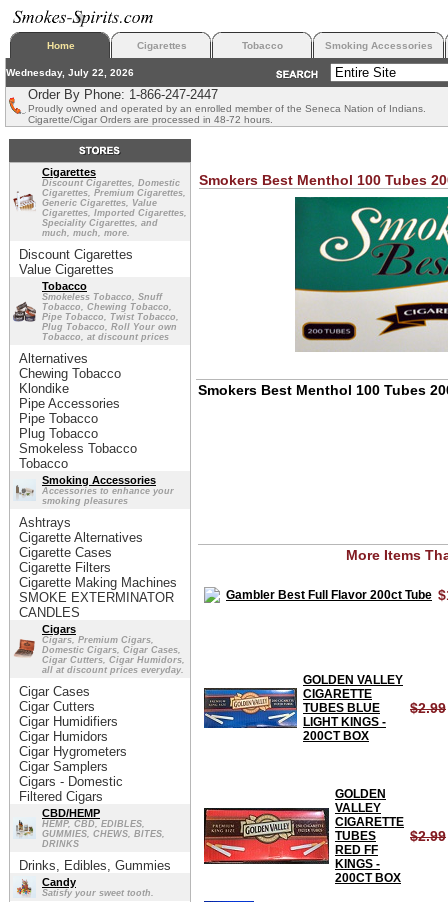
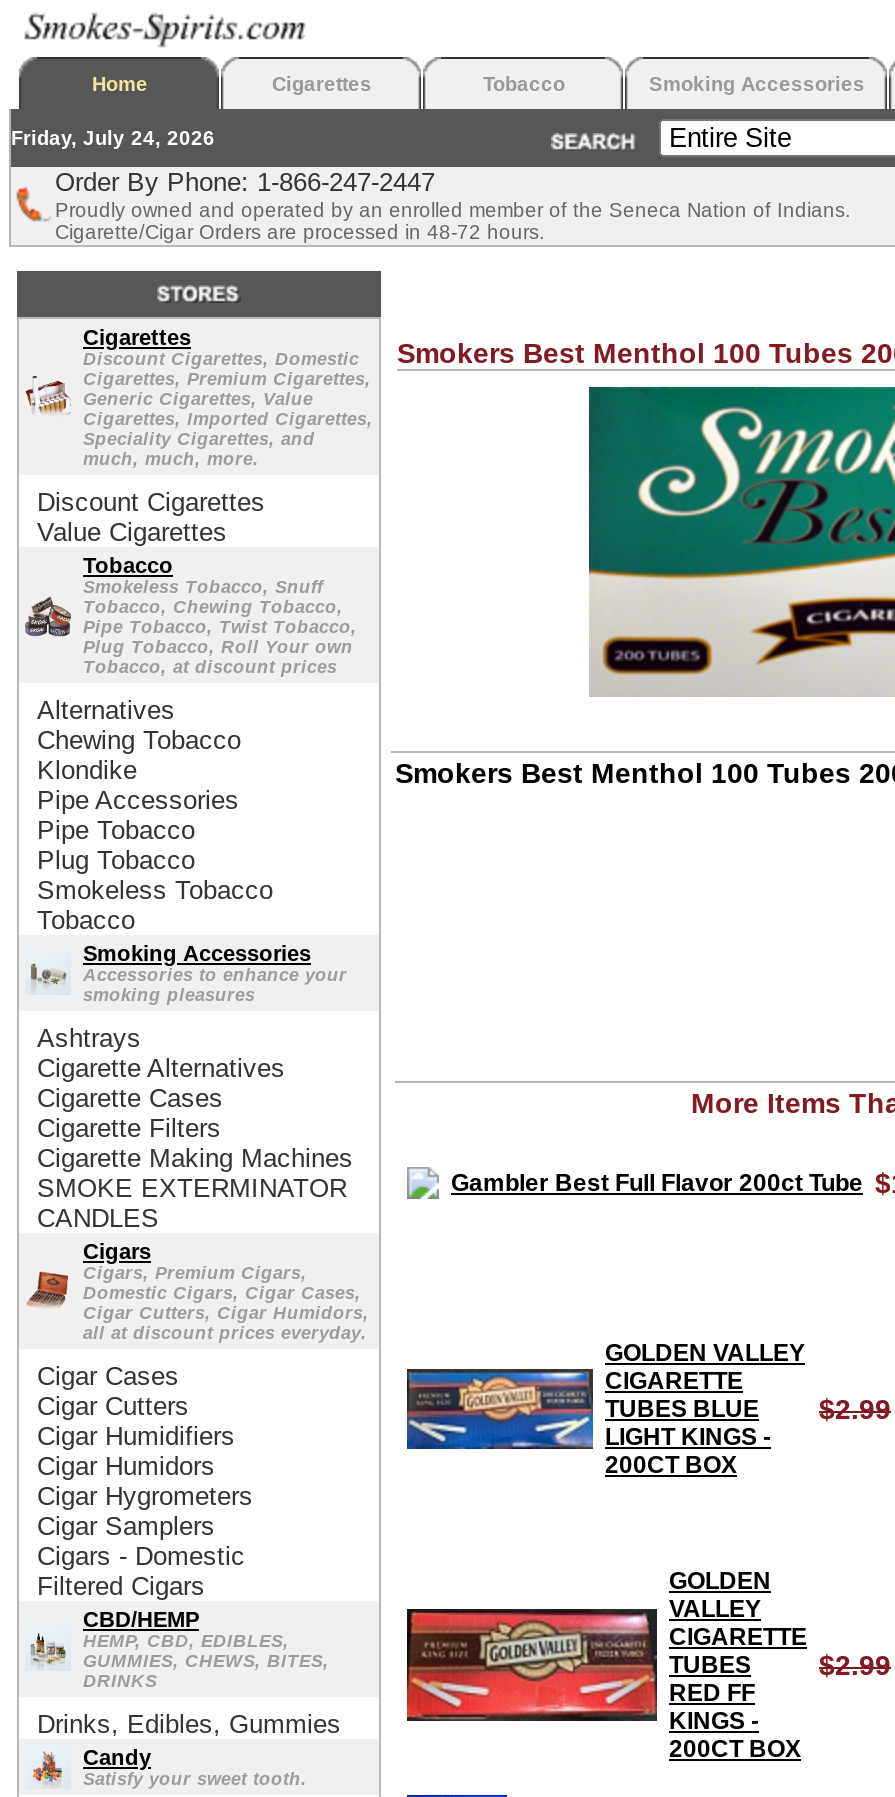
[6,67,134,78] Wednesday, July 22, 2026 -> [11,127,215,149] Friday, July 24, 2026

